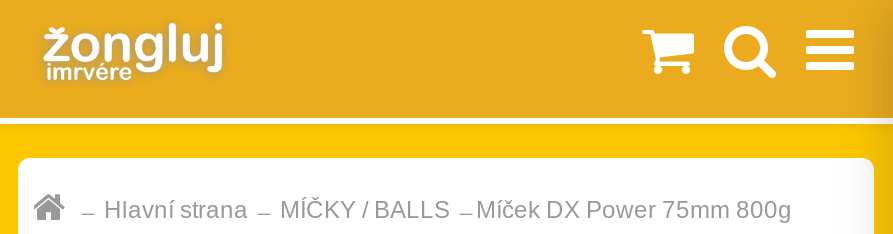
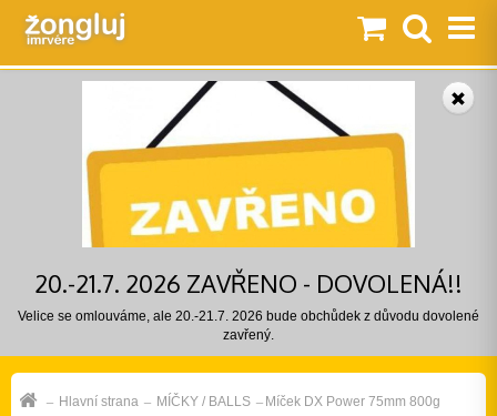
none -> [3,69,494,357] [image] | 20.-21.7. 2026 ZAVŘENO - DOVOLENÁ!! | Velice se omlouváme, ale 20.-21.7. 2026 bude obchůdek z důvodu dovolené | zavřený.

